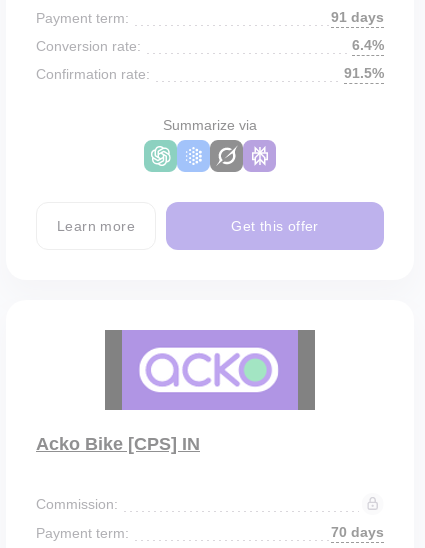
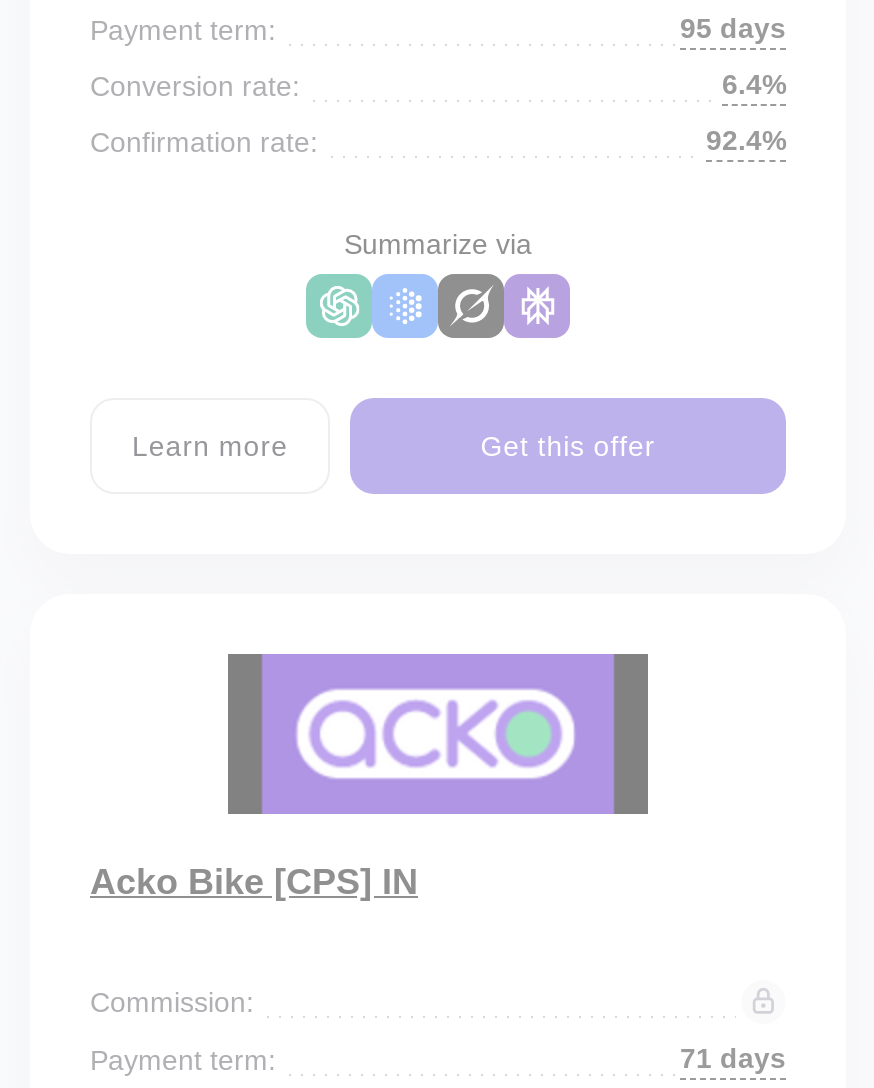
[331,9,384,25] 91 days -> [680,12,786,44] 95 days
[344,65,384,81] 91.5% -> [706,124,786,156] 92.4%
[331,524,384,540] 70 days -> [680,1042,786,1074] 71 days

